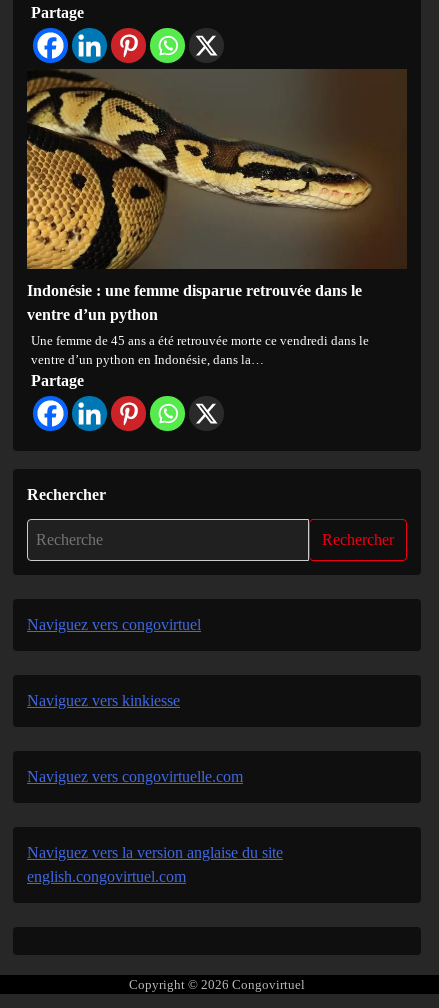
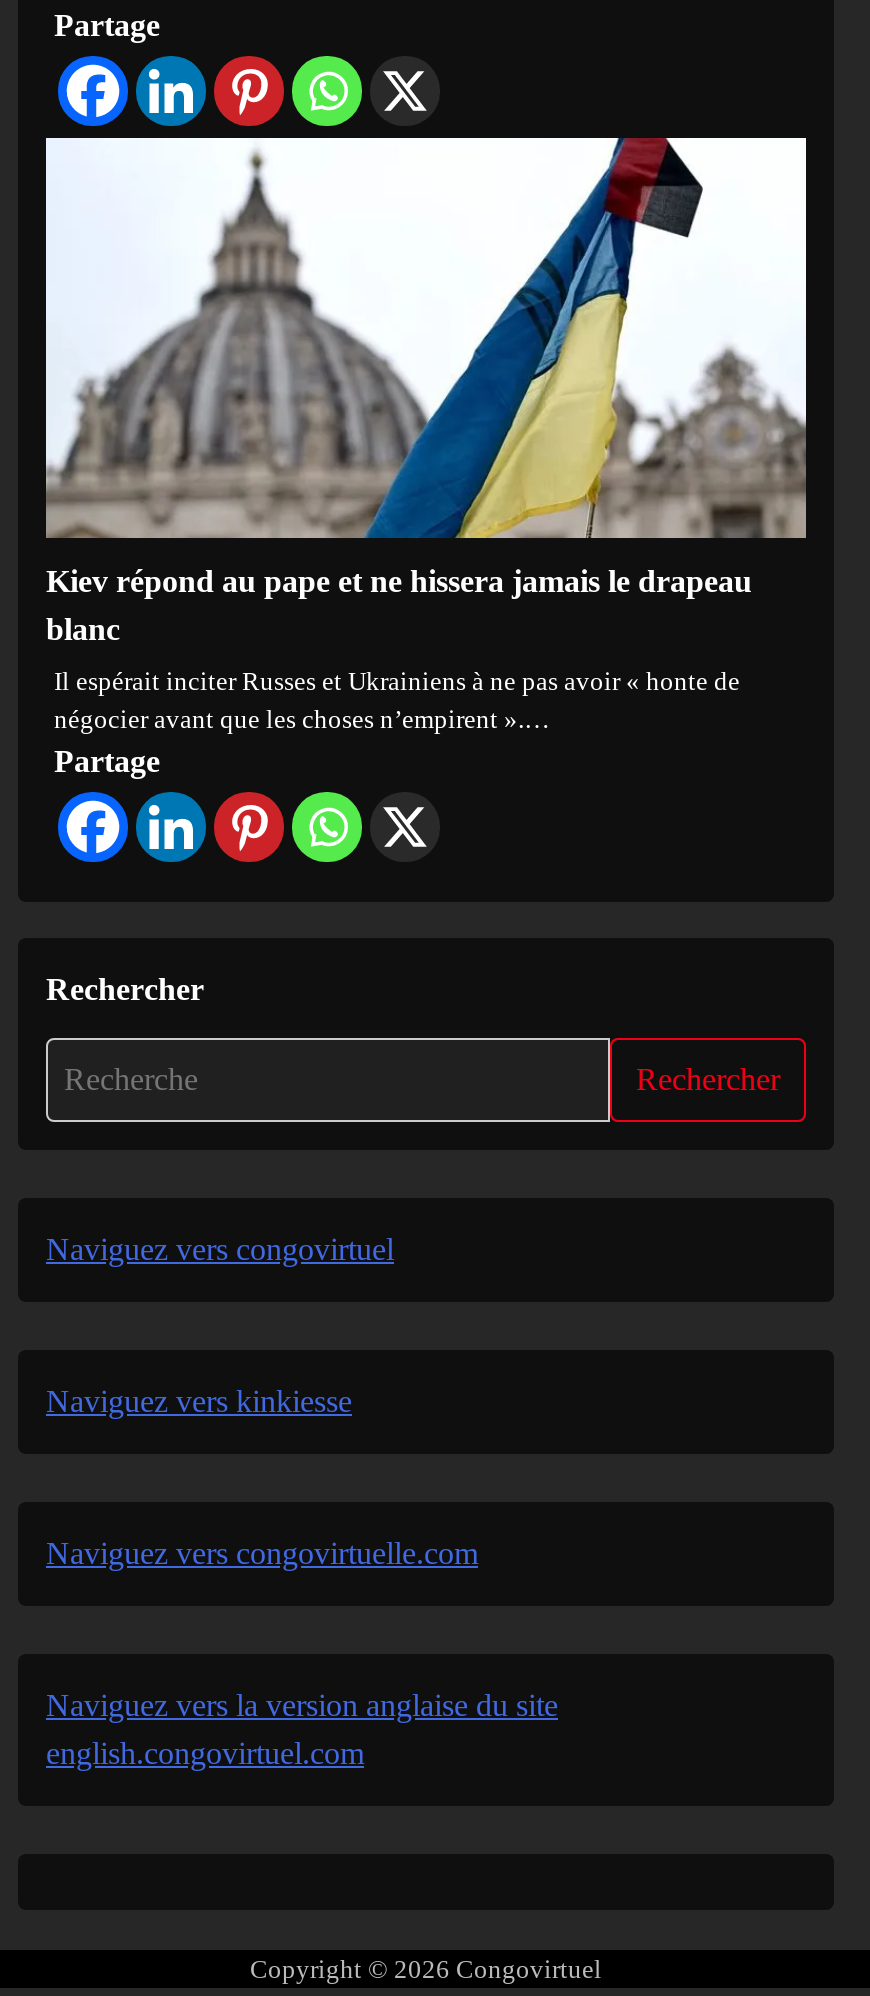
[26,69,407,323] [image] | Indonésie : une femme disparue retrouvée dans le | ventre d’un python -> [44,136,808,646] [image] | Kiev répond au pape et ne hissera jamais le drapeau | blanc
[31,333,369,367] Une femme de 45 ans a été retrouvée morte ce vendredi dans le | ventre d’un python en Indonésie, dans la… -> [54,666,740,734] Il espérait inciter Russes et Ukrainiens à ne pas avoir « honte de | négocier avant que les choses n’empirent ».…

